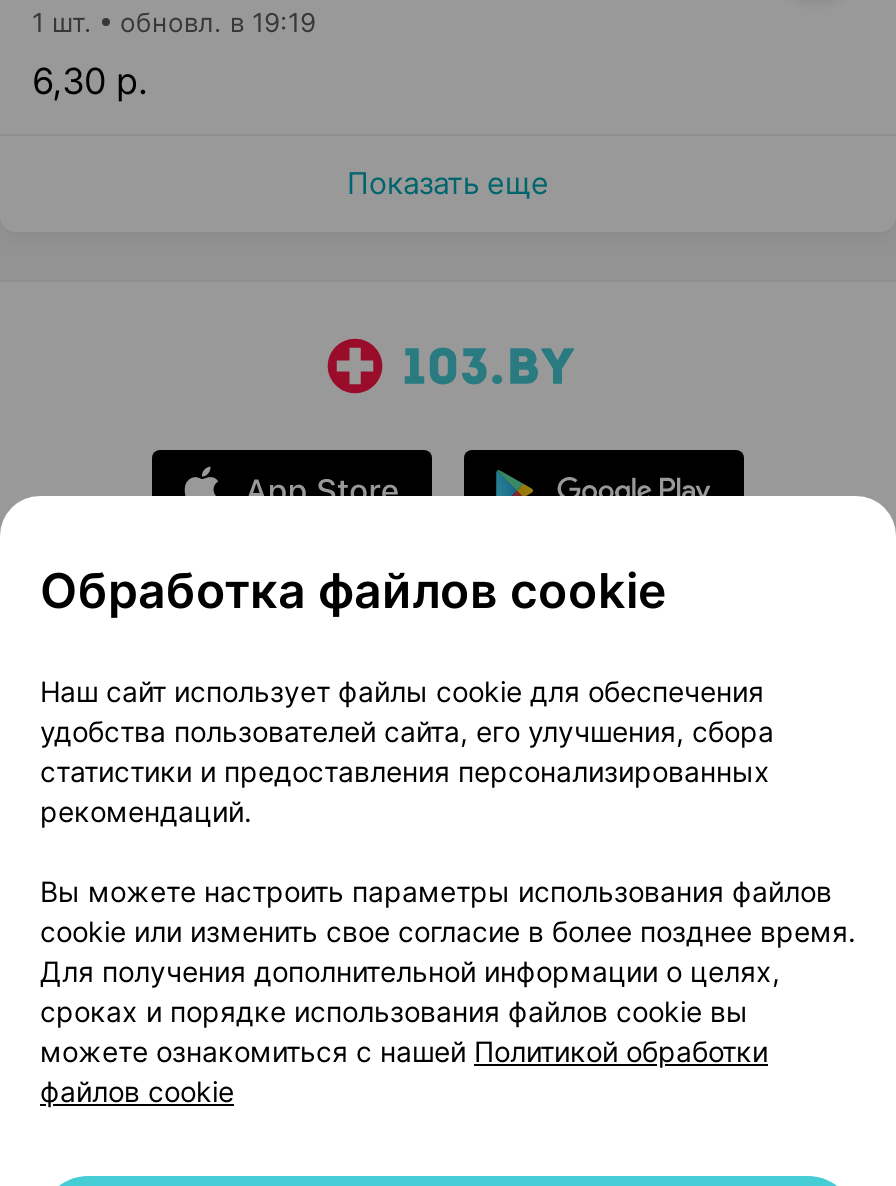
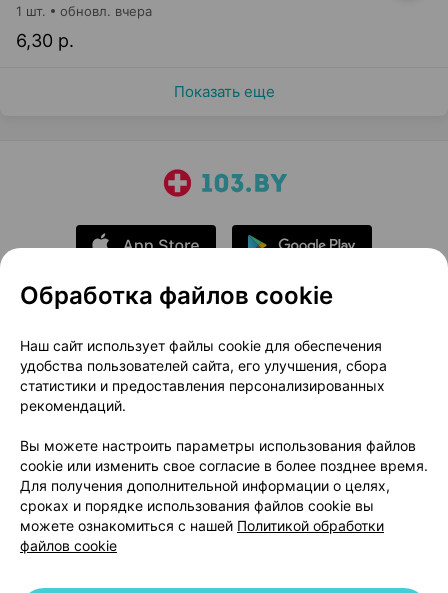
[120,6,316,38] обновл. в 19:19 -> [60,3,152,19] обновл. вчера

